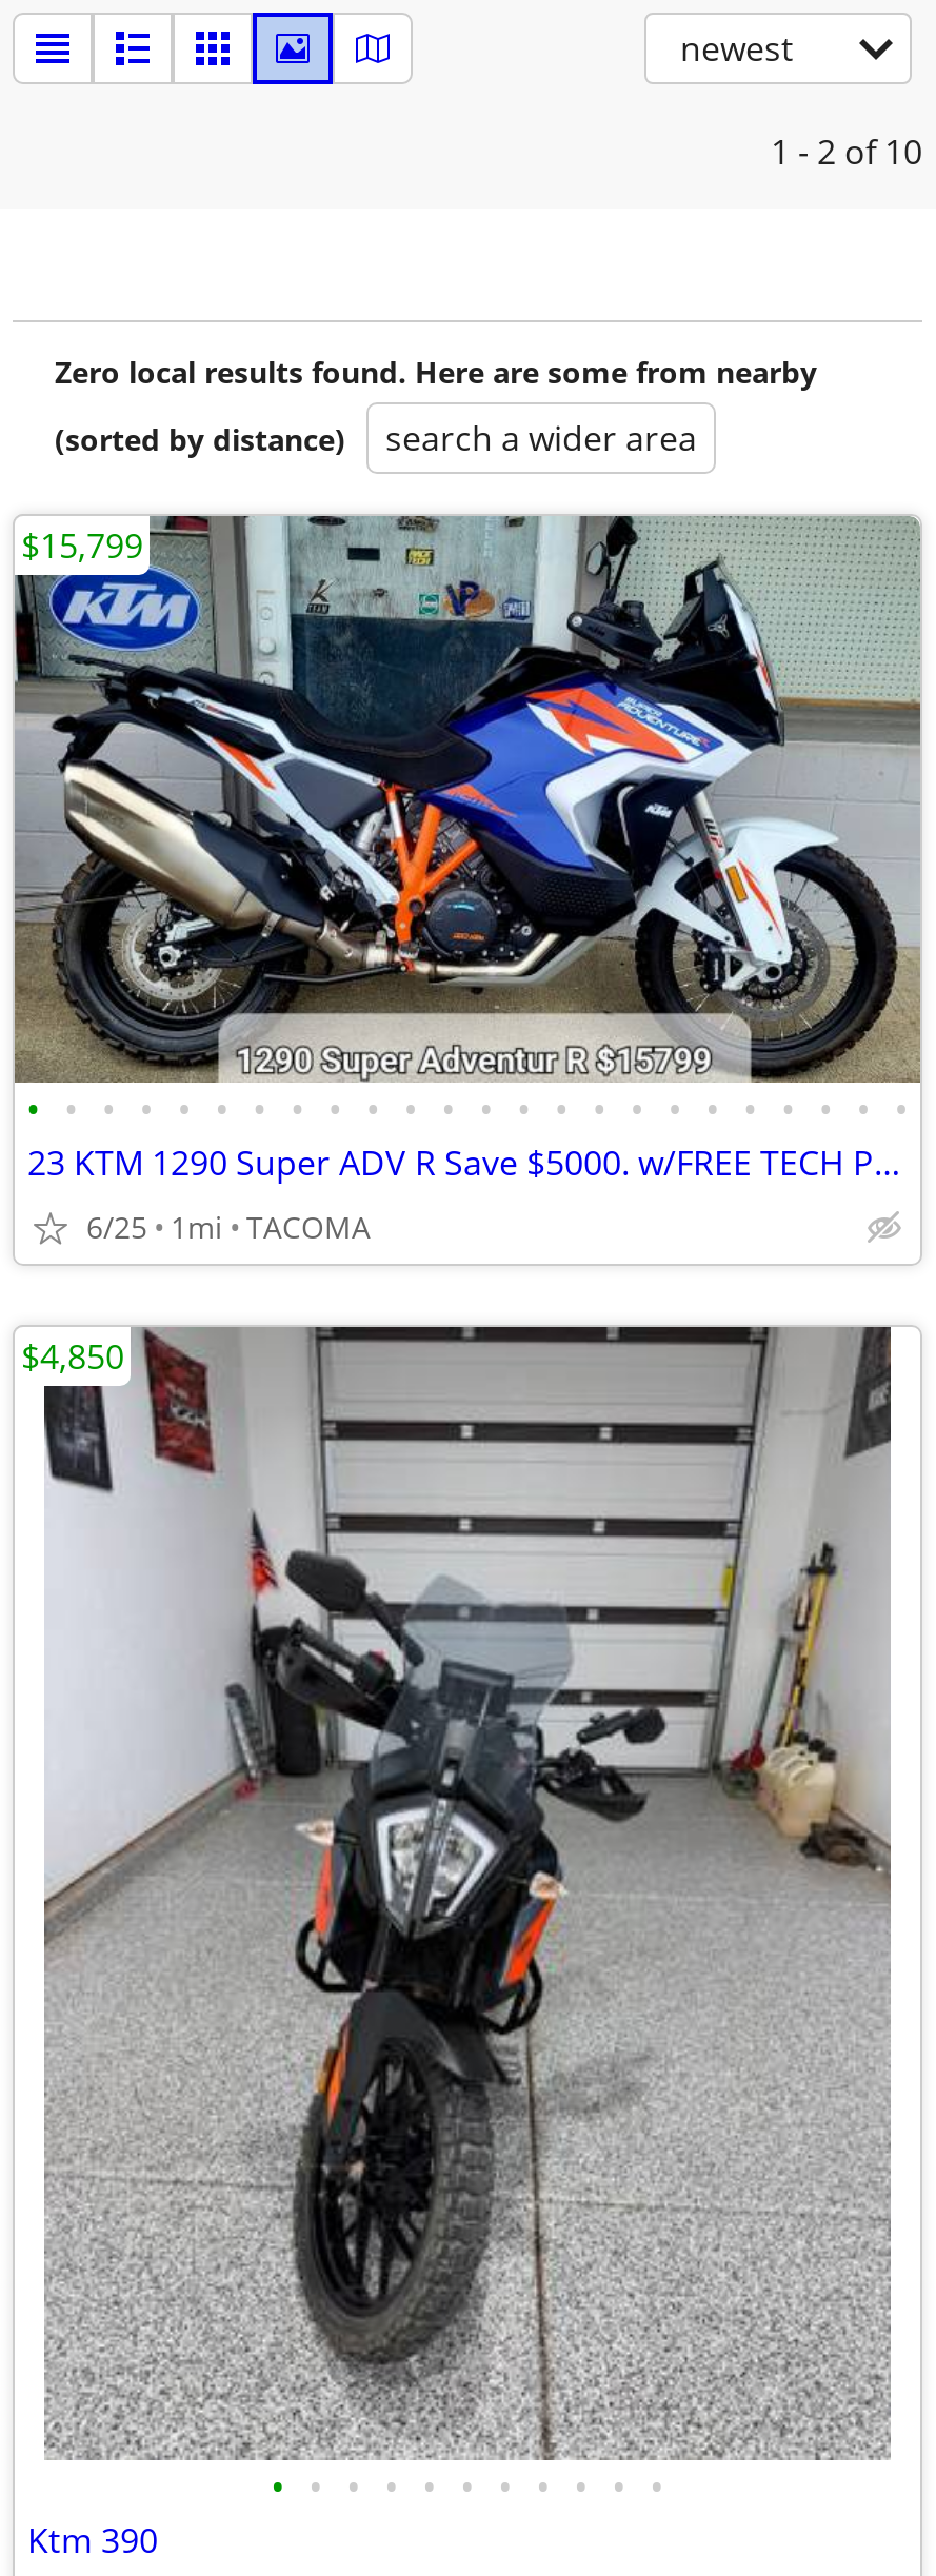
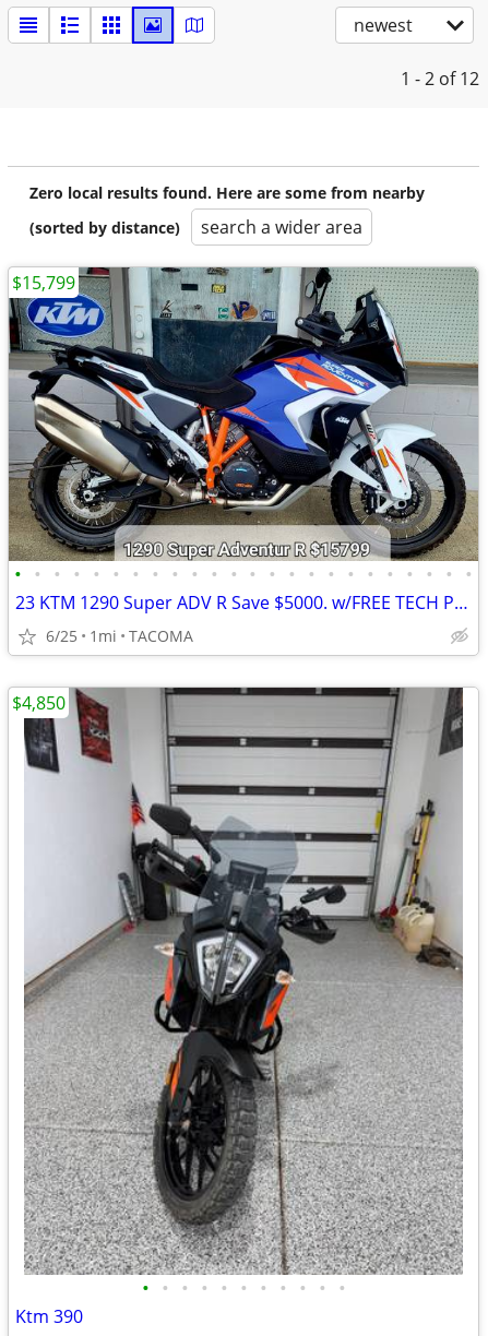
[771,128,922,175] 1 - 2 of 10 -> [401,67,479,91] 1 - 2 of 12

